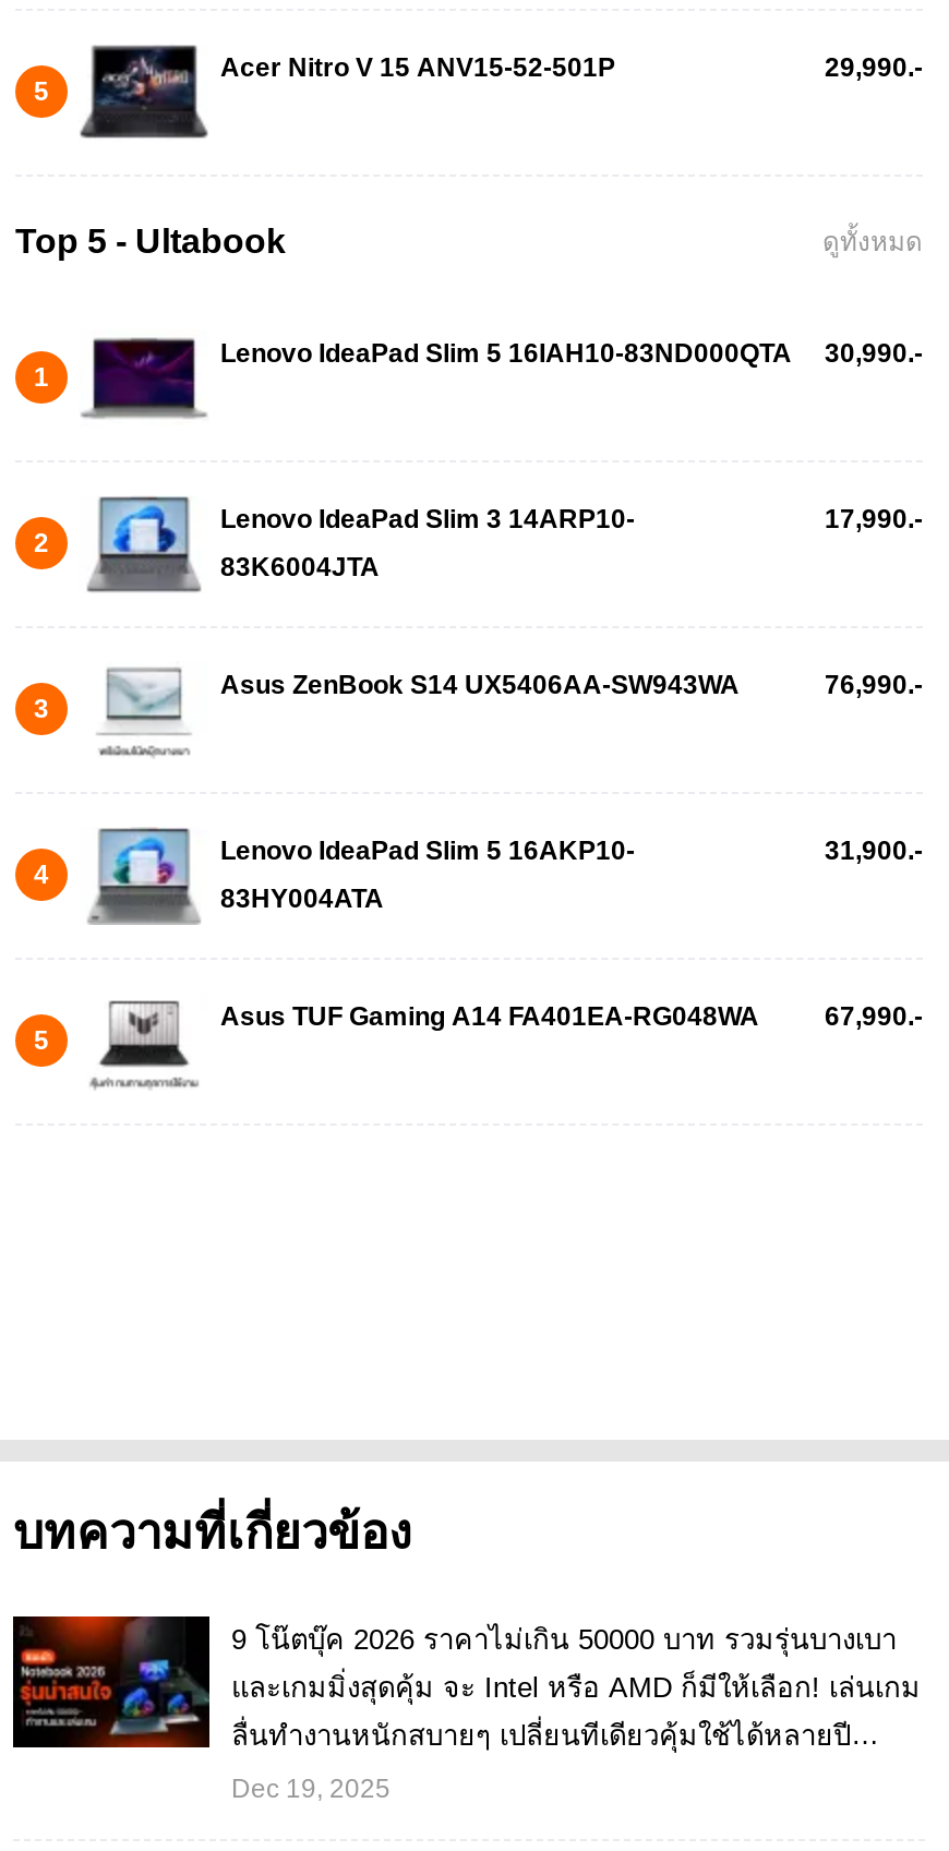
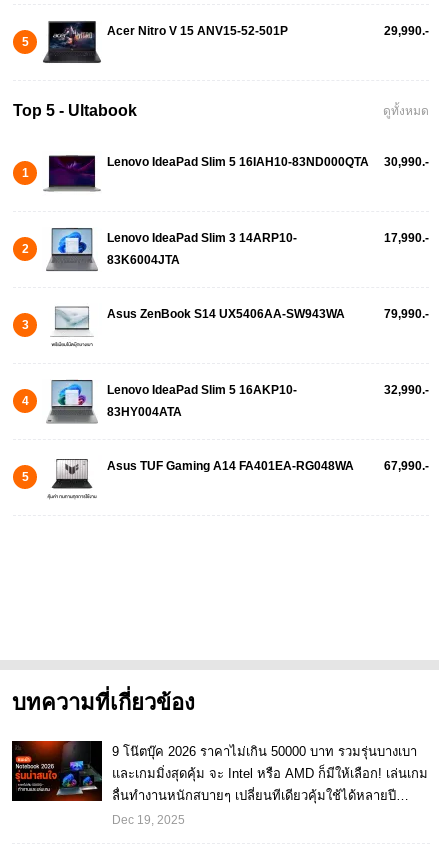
[825,669,923,700] 76,990.- -> [384,307,429,321] 79,990.-
[825,835,923,865] 31,900.- -> [384,383,429,397] 32,990.-

